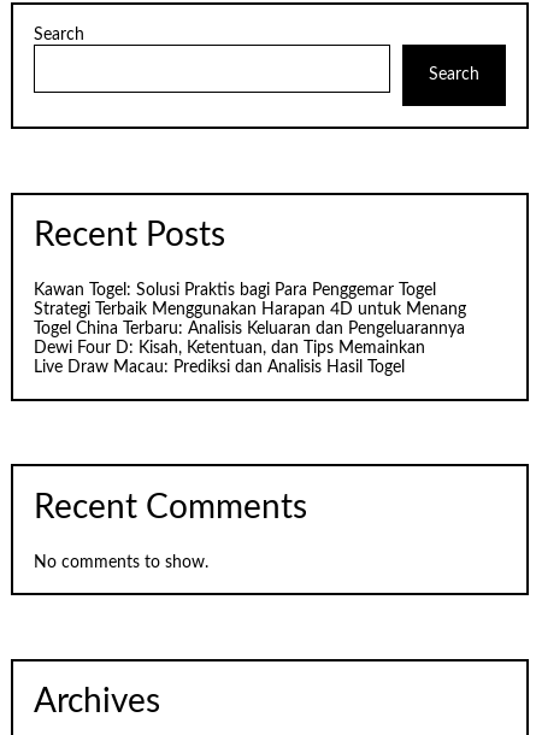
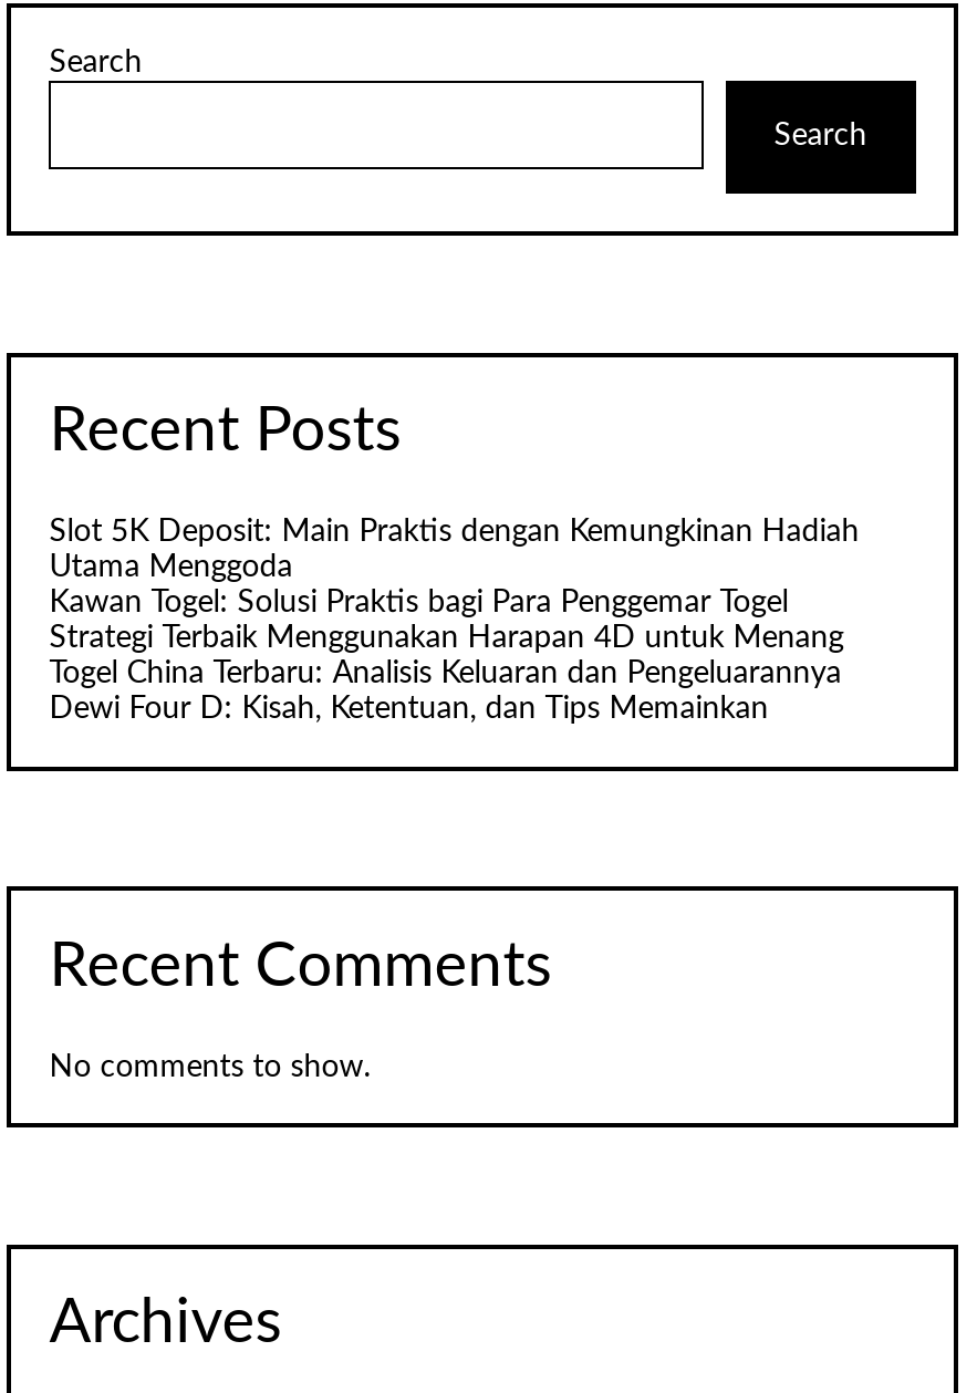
none -> [49,517,859,584] Slot 5K Deposit: Main Praktis dengan Kemungkinan Hadiah | Utama Menggoda
moved [34,282,466,357] -> [49,588,844,725]: Kawan Togel: Solusi Praktis bagi Para Penggemar Togel | Strategi Terbaik Menggunakan Harapan 4D untuk Menang | Togel China Terbaru: Analisis Keluaran dan Pengeluarannya | Dewi Four D: Kisah, Ketentuan, dan Tips Memainkan
[34,359,405,376] Live Draw Macau: Prediksi dan Analisis Hasil Togel -> none

